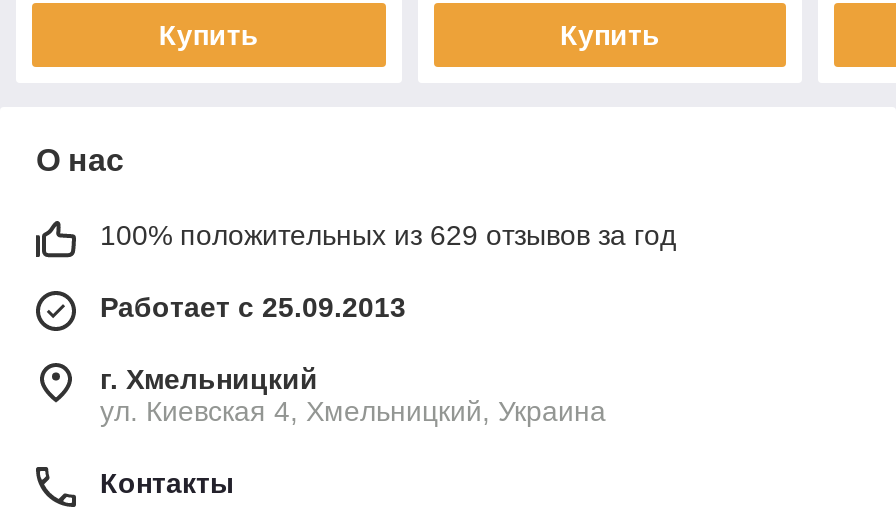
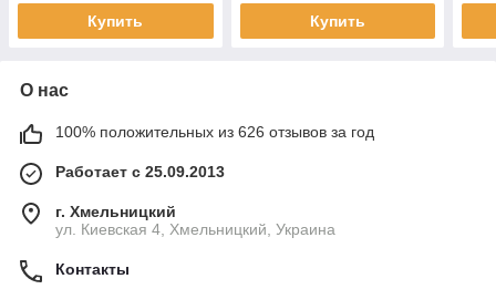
[100,220,676,252] 100% положительных из 629 отзывов за год -> [55,123,374,141] 100% положительных из 626 отзывов за год

